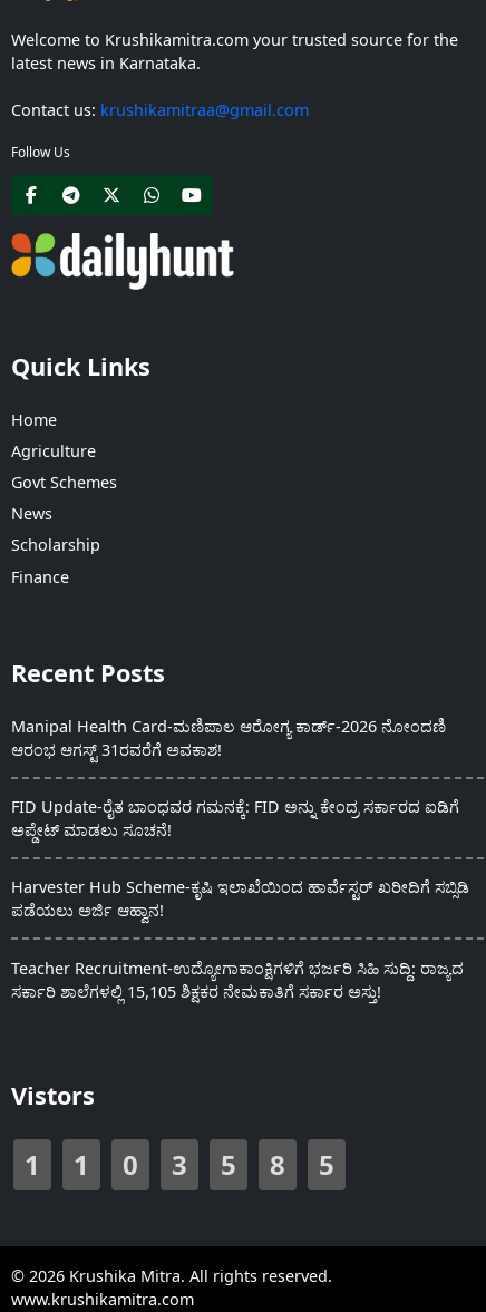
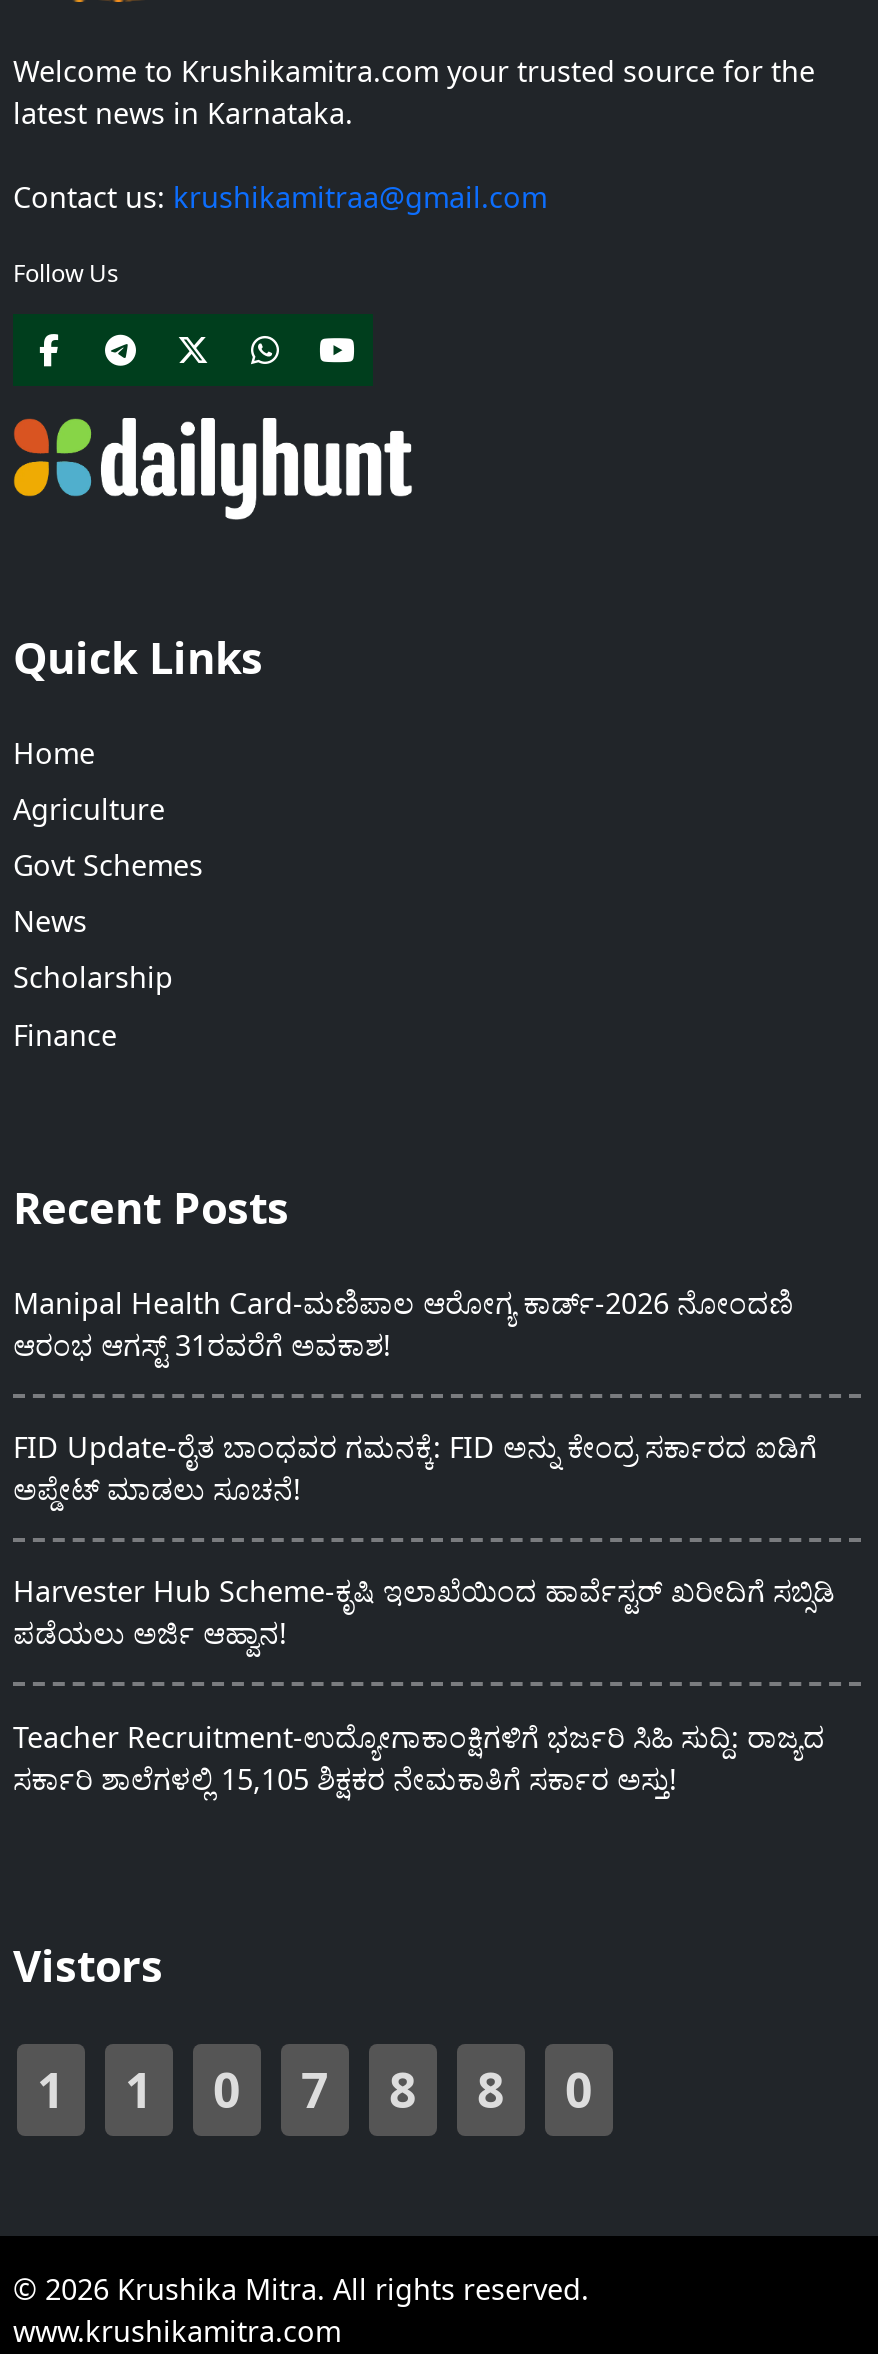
[172,1146,236,1183] 3 | 5 -> [301,2056,329,2122] 7
[319,1146,334,1183] 5 -> [477,2056,593,2122] 8 | 0

